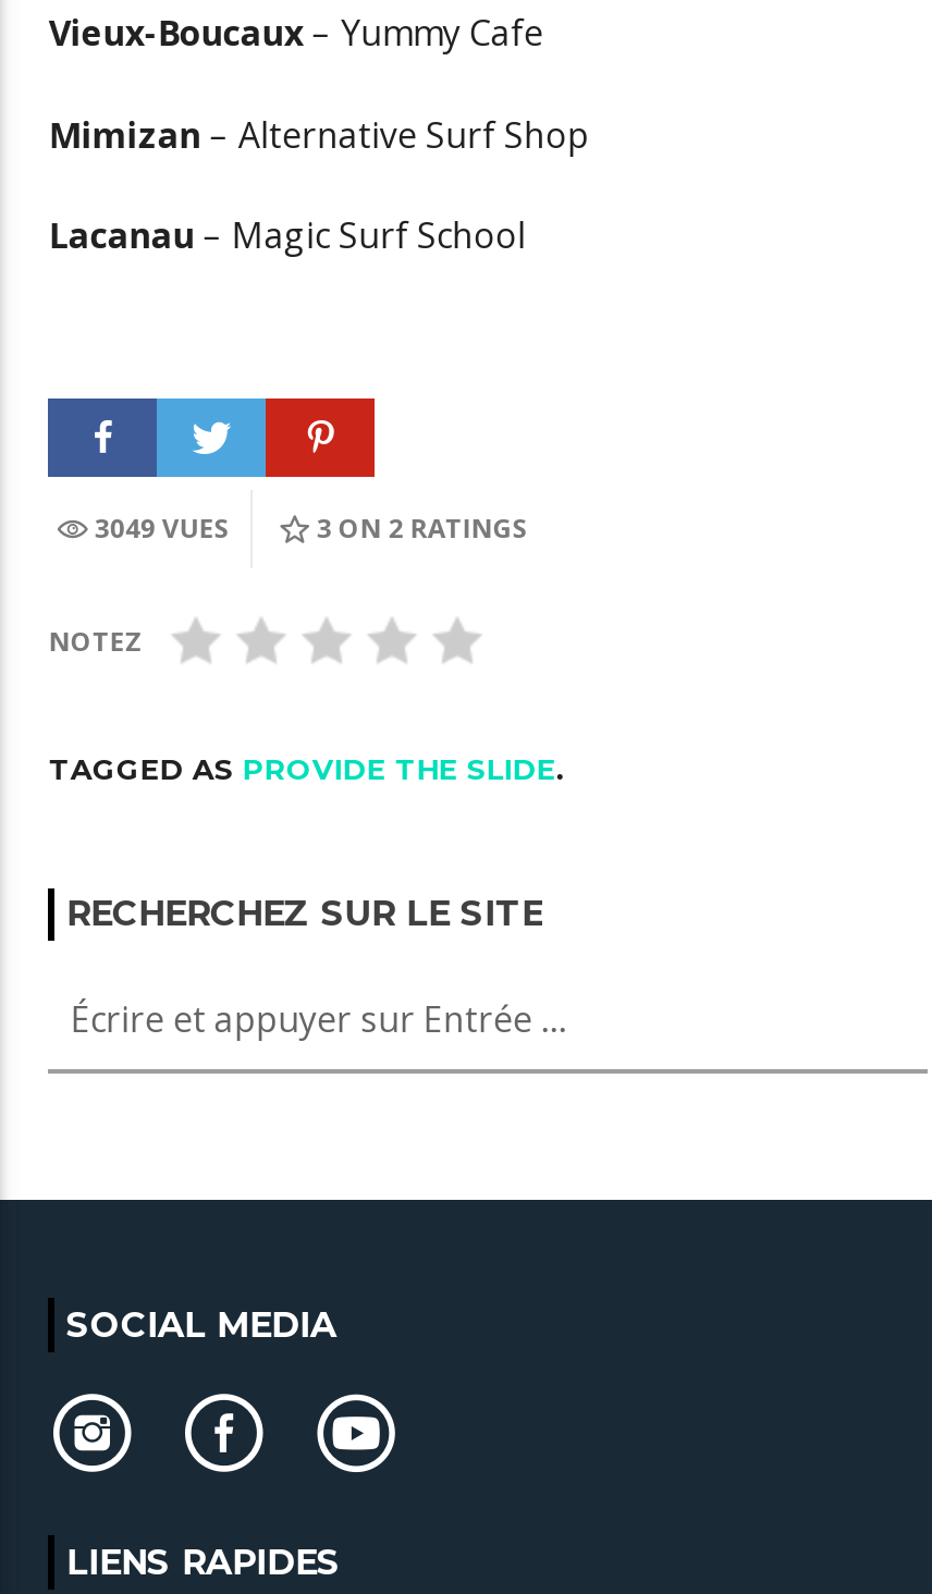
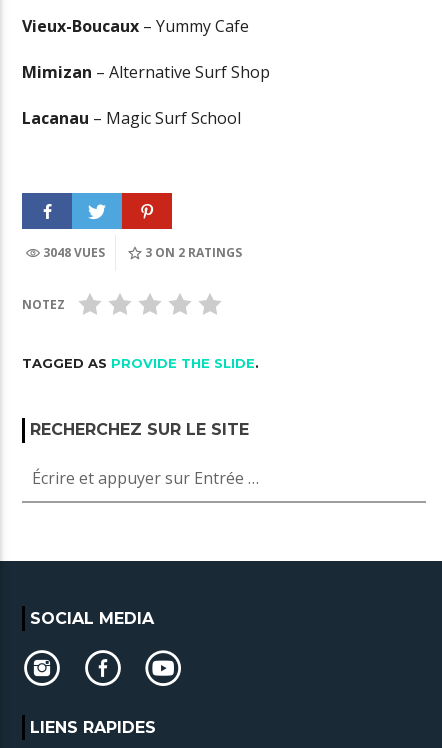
[95,509,230,546] 3049 VUES -> [43,244,105,261] 3048 VUES

